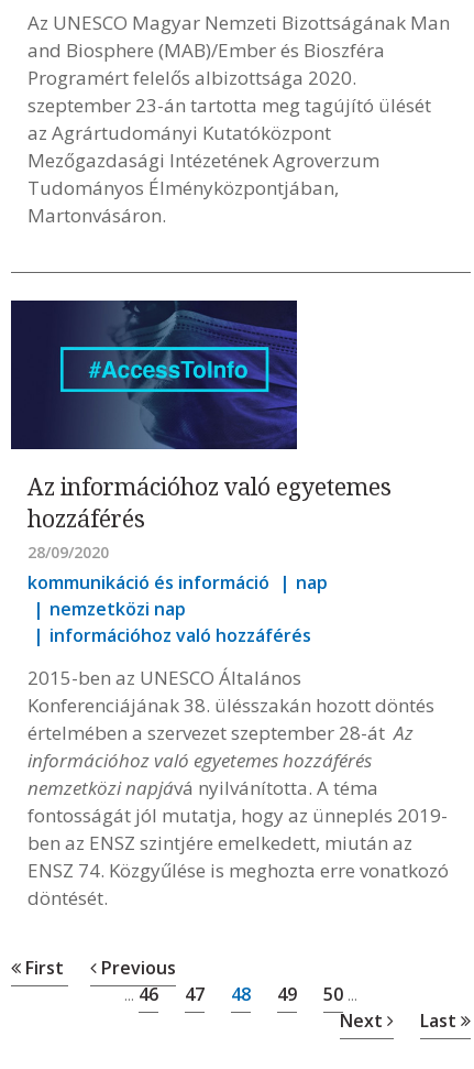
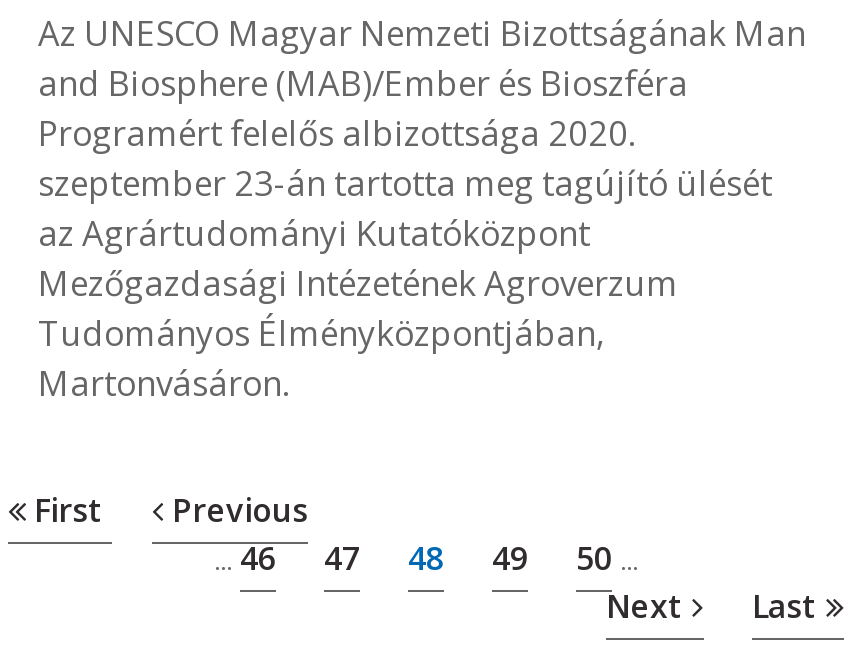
[10,299,449,911] [image] | Az információhoz való egyetemes | hozzáférés | 28/09/2020 | kommunikáció és információ | nap | nemzetközi nap | információhoz való hozzáférés | 2015-ben az UNESCO Általános | Konferenciájának 38. ülésszakán hozott döntés | értelmében a szervezet szeptember 28-át Az | információhoz való egyetemes hozzáférés | nemzetközi napjává nyilvánította. A téma | fontosságát jól mutatja, hogy az ünneplés 2019- | ben az ENSZ szintjére emelkedett, miután az | ENSZ 74. Közgyűlése is meghozta erre vonatkozó | döntését. -> none

